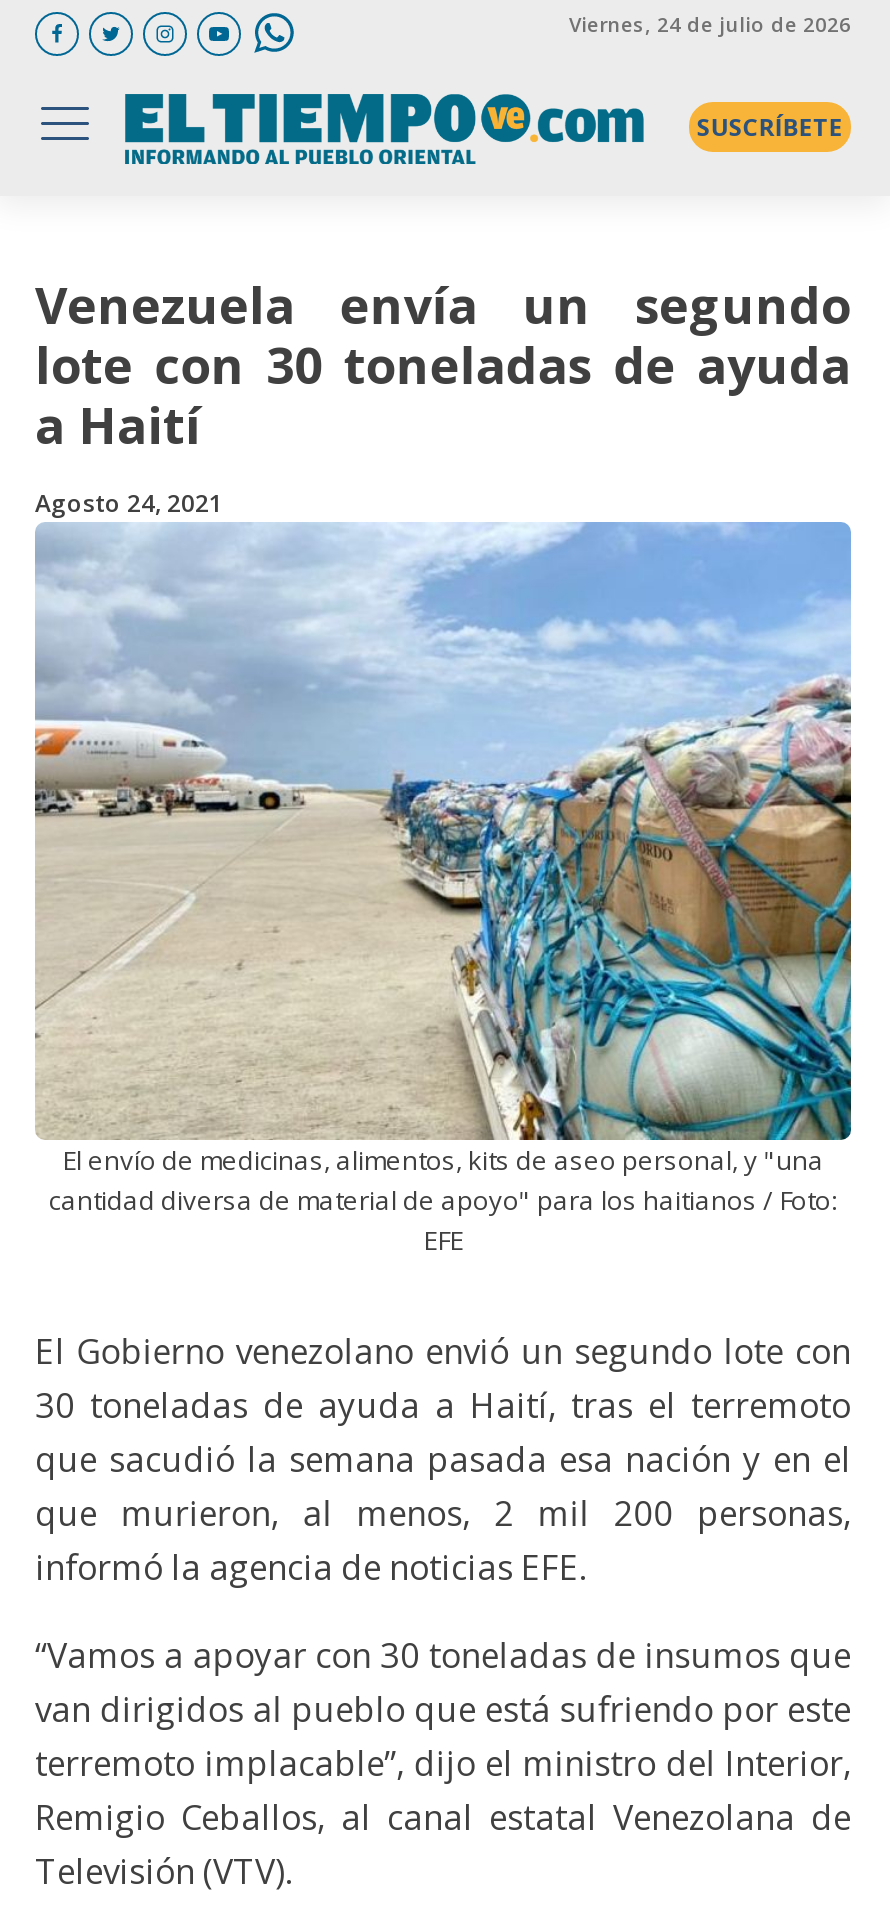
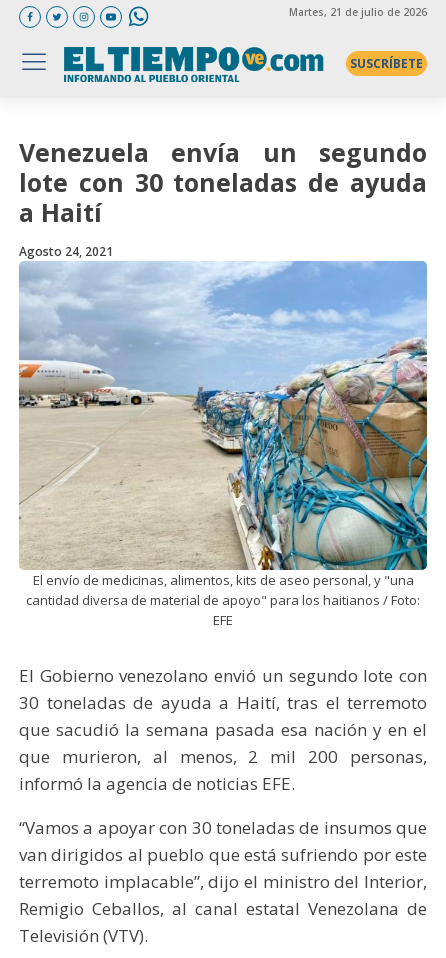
[569,9,851,37] Viernes, 24 de julio de 2026 -> [289,4,427,18] Martes, 21 de julio de 2026

